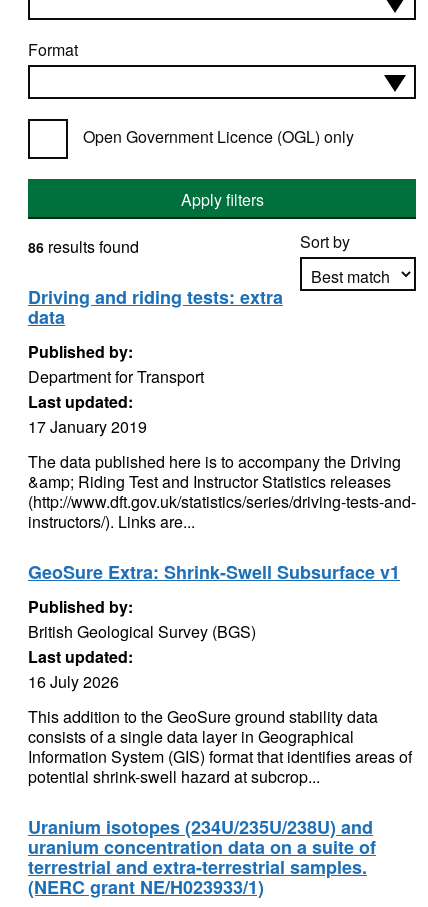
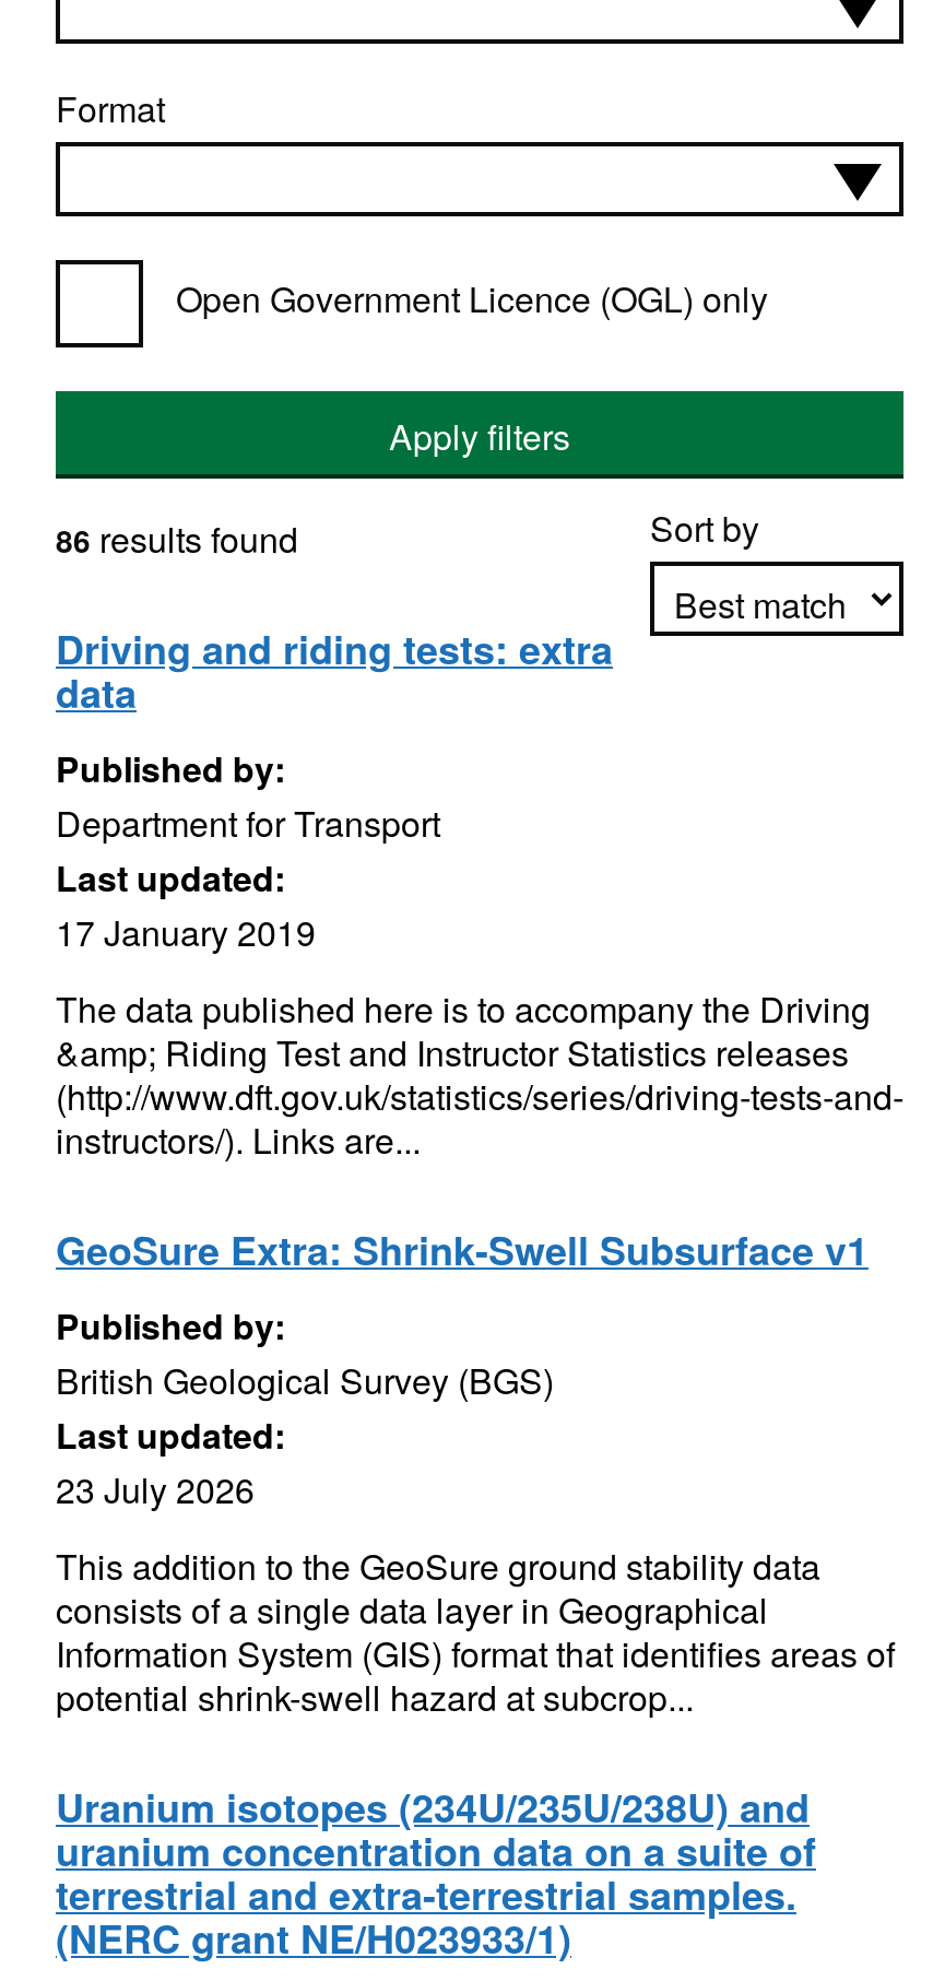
[28,670,119,693] 16 July 2026 -> [56,1464,255,1514] 23 July 2026

